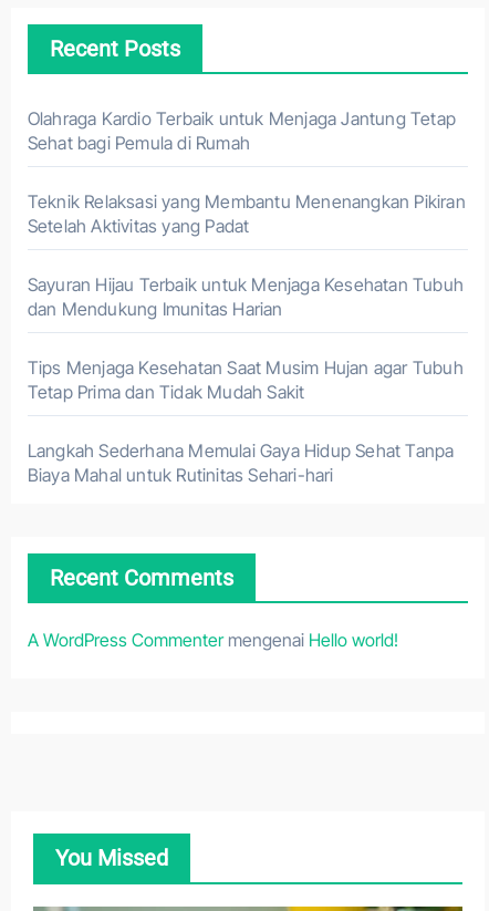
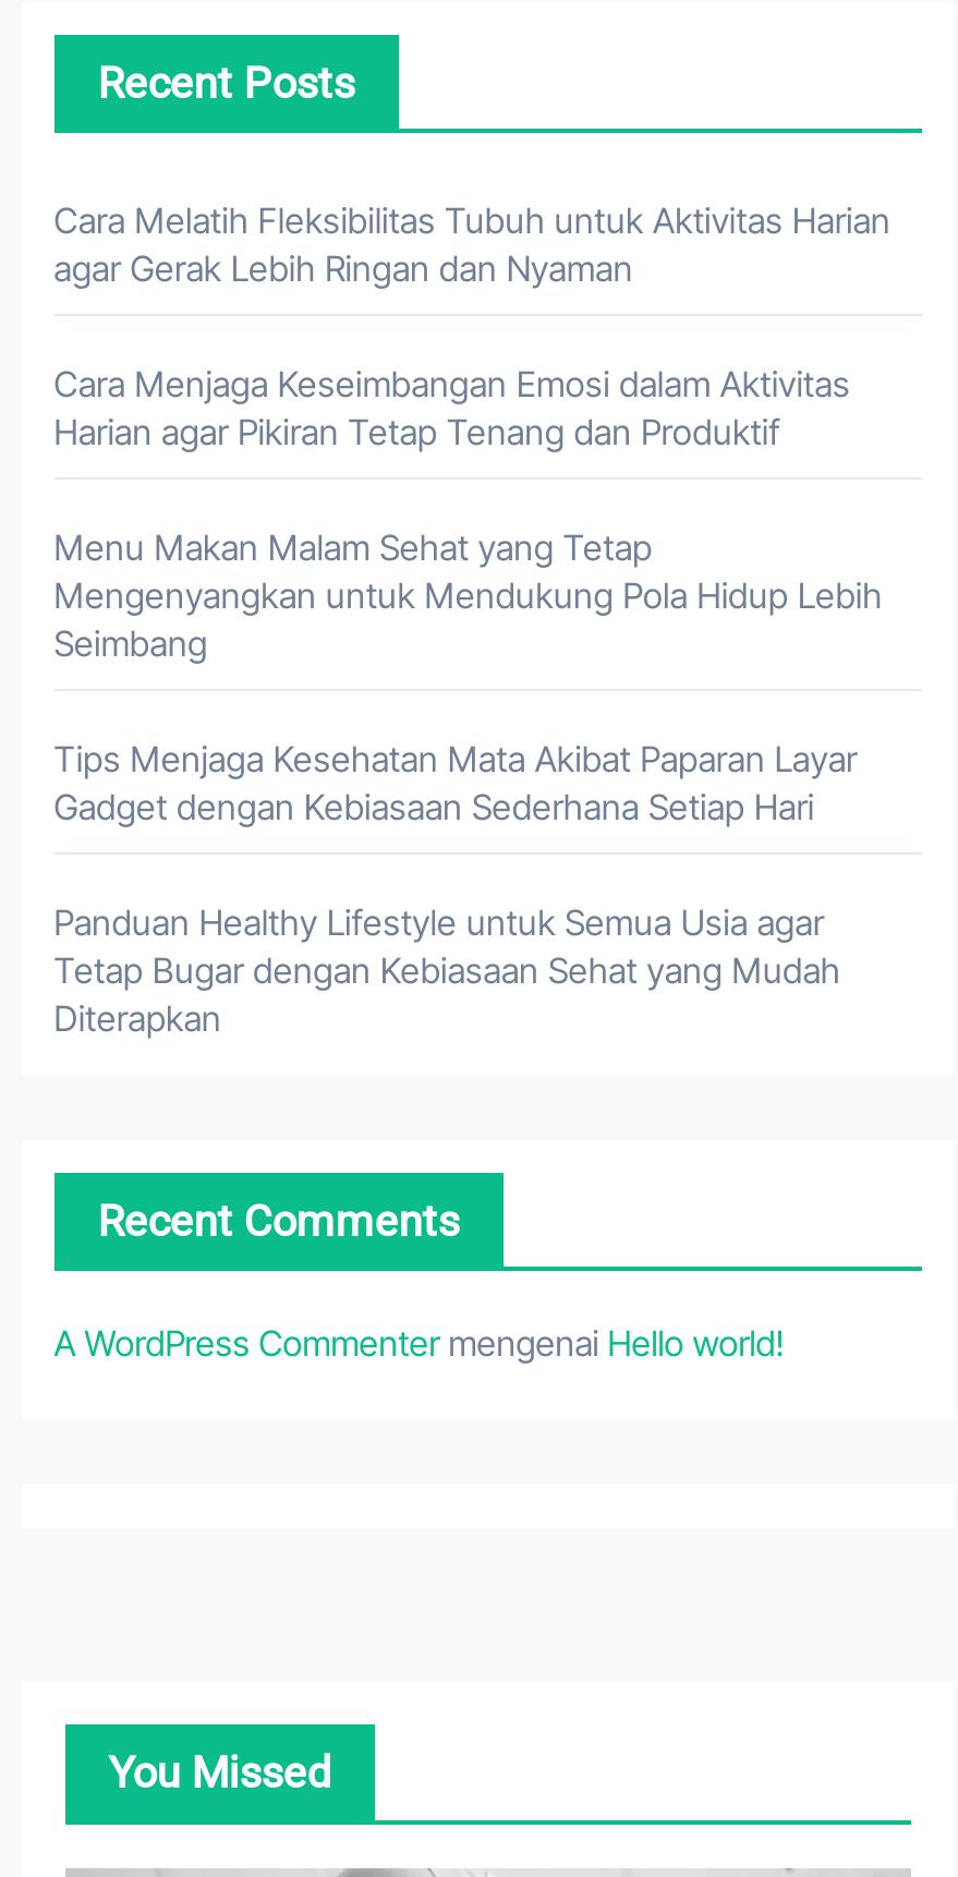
[27,107,456,154] Olahraga Kardio Terbaik untuk Menjaga Jantung Tetap | Sehat bagi Pemula di Rumah -> [54,198,891,290] Cara Melatih Fleksibilitas Tubuh untuk Aktivitas Harian | agar Gerak Lebih Ringan dan Nyaman
[27,190,466,237] Teknik Relaksasi yang Membantu Menenangkan Pikiran | Setelah Aktivitas yang Padat -> [54,362,851,453] Cara Menjaga Keseimbangan Emosi dalam Aktivitas | Harian agar Pikiran Tetap Tenang dan Produktif
[27,273,464,320] Sayuran Hijau Terbaik untuk Menjaga Kesehatan Tubuh | dan Mendukung Imunitas Harian -> [54,525,883,665] Menu Makan Malam Sehat yang Tetap | Mengenyangkan untuk Mendukung Pola Hidup Lebih | Seimbang
[27,356,463,403] Tips Menjaga Kesehatan Saat Musim Hujan agar Tubuh | Tetap Prima dan Tidak Mudah Sakit -> [54,737,858,828] Tips Menjaga Kesehatan Mata Akibat Paparan Layar | Gadget dengan Kebiasaan Sederhana Setiap Hari
[27,439,454,486] Langkah Sederhana Memulai Gaya Hidup Sehat Tanpa | Biaya Mahal untuk Rutinitas Sehari-hari -> [54,900,841,1040] Panduan Healthy Lifestyle untuk Semua Usia agar | Tetap Bugar dengan Kebiasaan Sehat yang Mudah | Diterapkan

